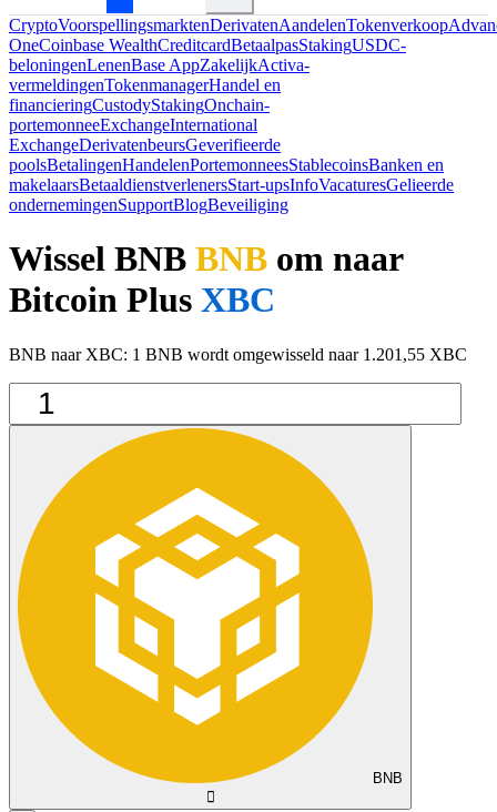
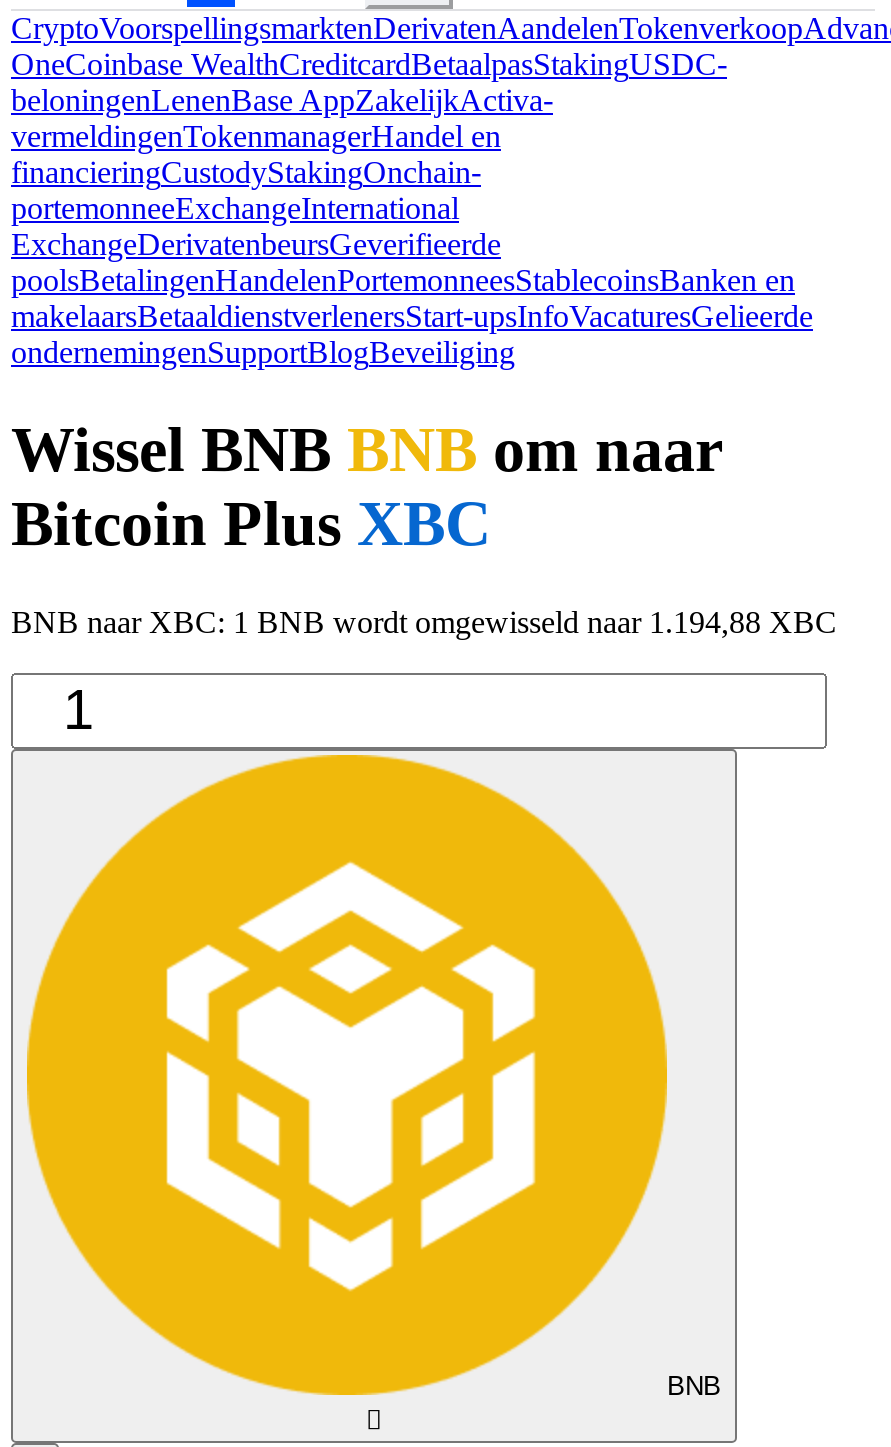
[9,345,467,364] BNB naar XBC: 1 BNB wordt omgewisseld naar 1.201,55 XBC -> [11,605,837,639] BNB naar XBC: 1 BNB wordt omgewisseld naar 1.194,88 XBC

